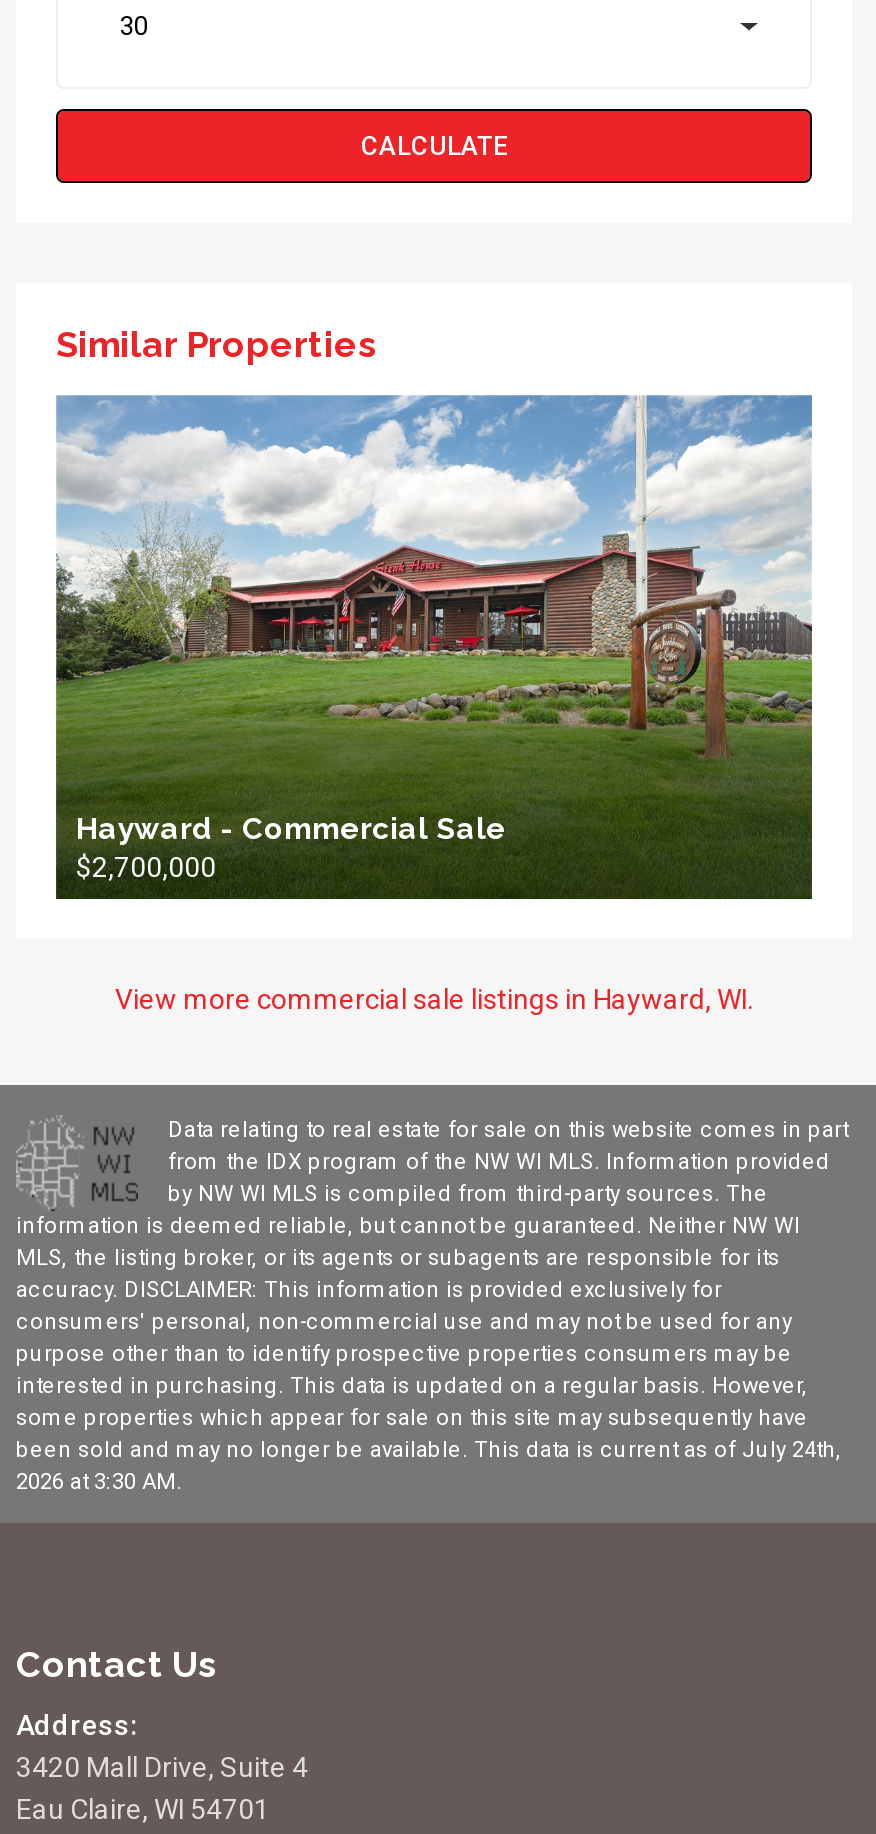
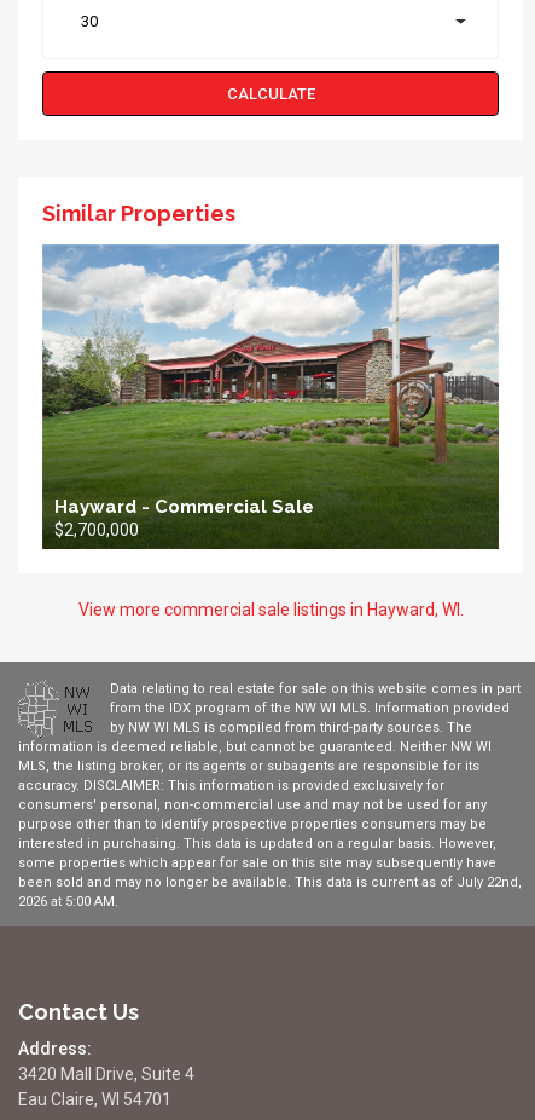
[16,1436,842,1462] been sold and may no longer be available. This data is current as of July 24th, -> [18,874,522,890] been sold and may no longer be available. This data is current as of July 22nd,
[16,1468,182,1494] 2026 at 3:30 AM. -> [18,893,118,909] 2026 at 5:00 AM.

